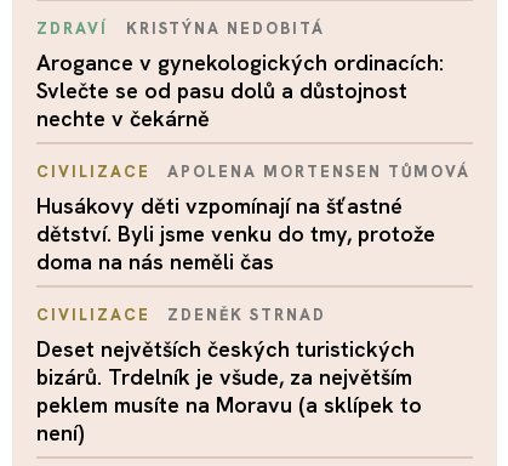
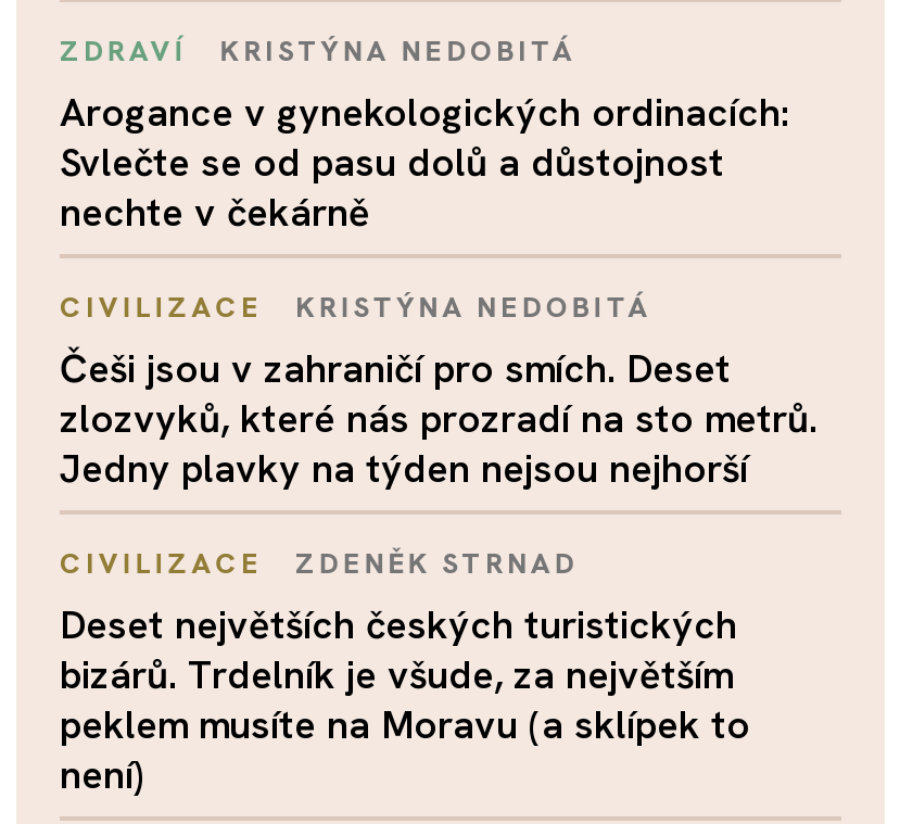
[36,161,471,275] APOLENA MORTENSEN TŮMOVÁ | Husákovy děti vzpomínají na šťastné | dětství. Byli jsme venku do tmy, protože | doma na nás neměli čas -> [60,289,817,493] KRISTÝNA NEDOBITÁ | Češi jsou v zahraničí pro smích. Deset | zlozvyků, které nás prozradí na sto metrů. | Jedny plavky na týden nejsou nejhorší

